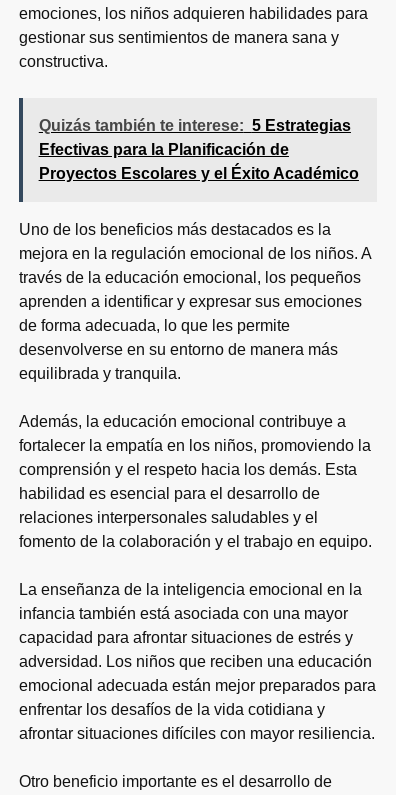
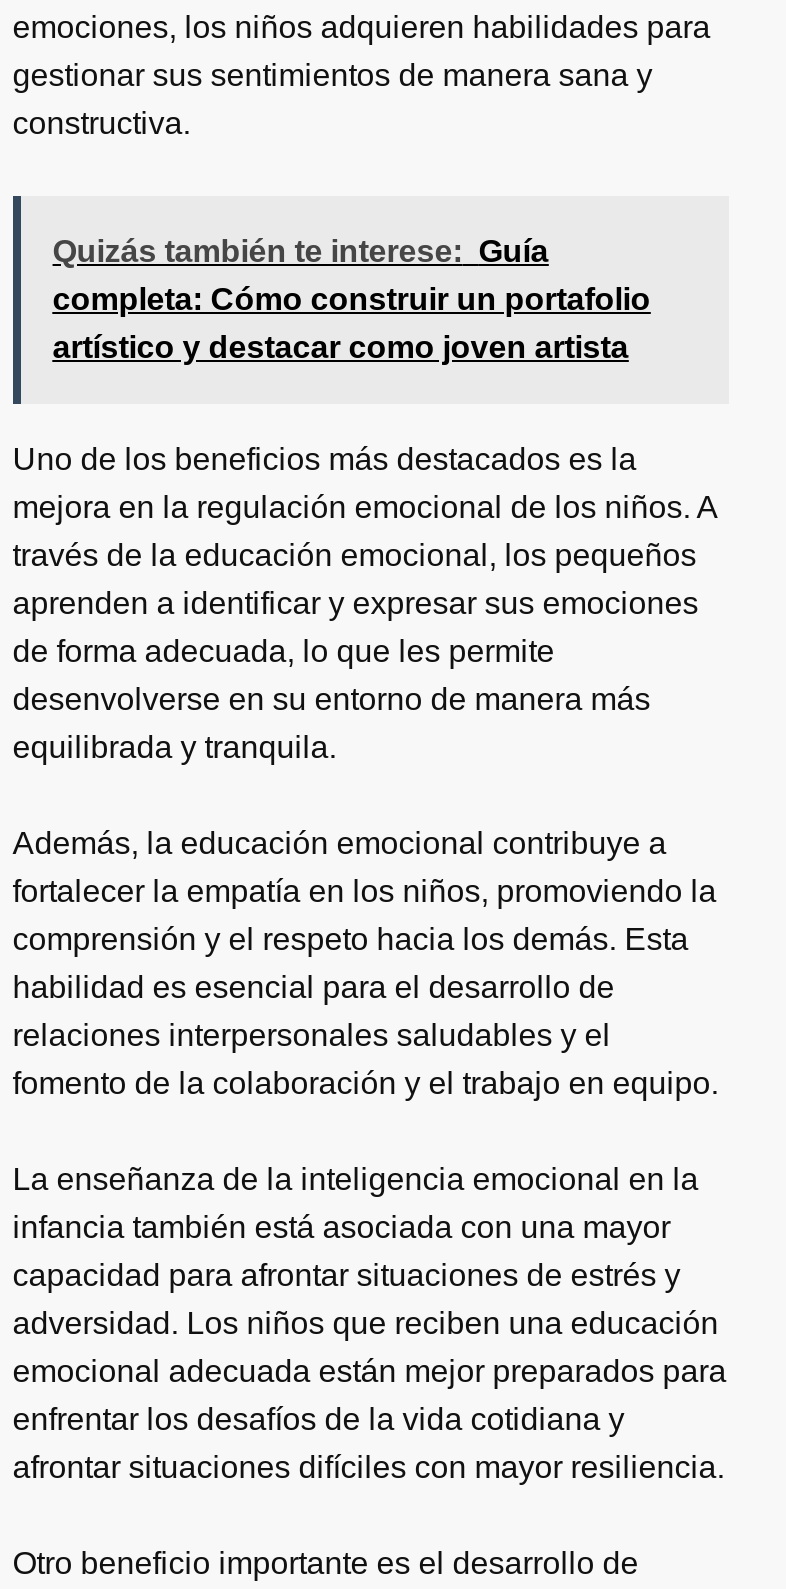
[39,117,359,182] Quizás también te interese: 5 Estrategias | Efectivas para la Planificación de | Proyectos Escolares y el Éxito Académico -> [53,234,651,364] Quizás también te interese: Guía | completa: Cómo construir un portafolio | artístico y destacar como joven artista

